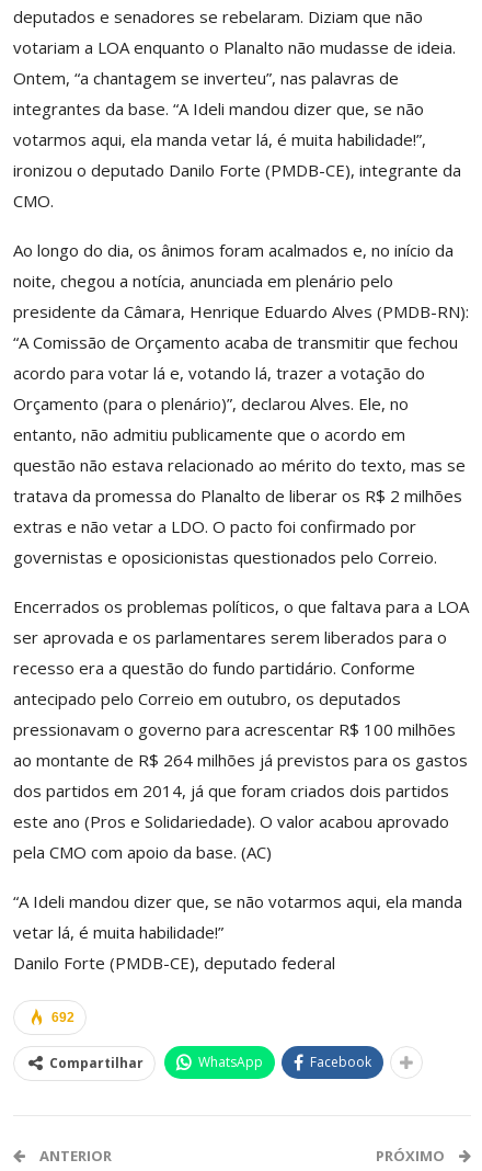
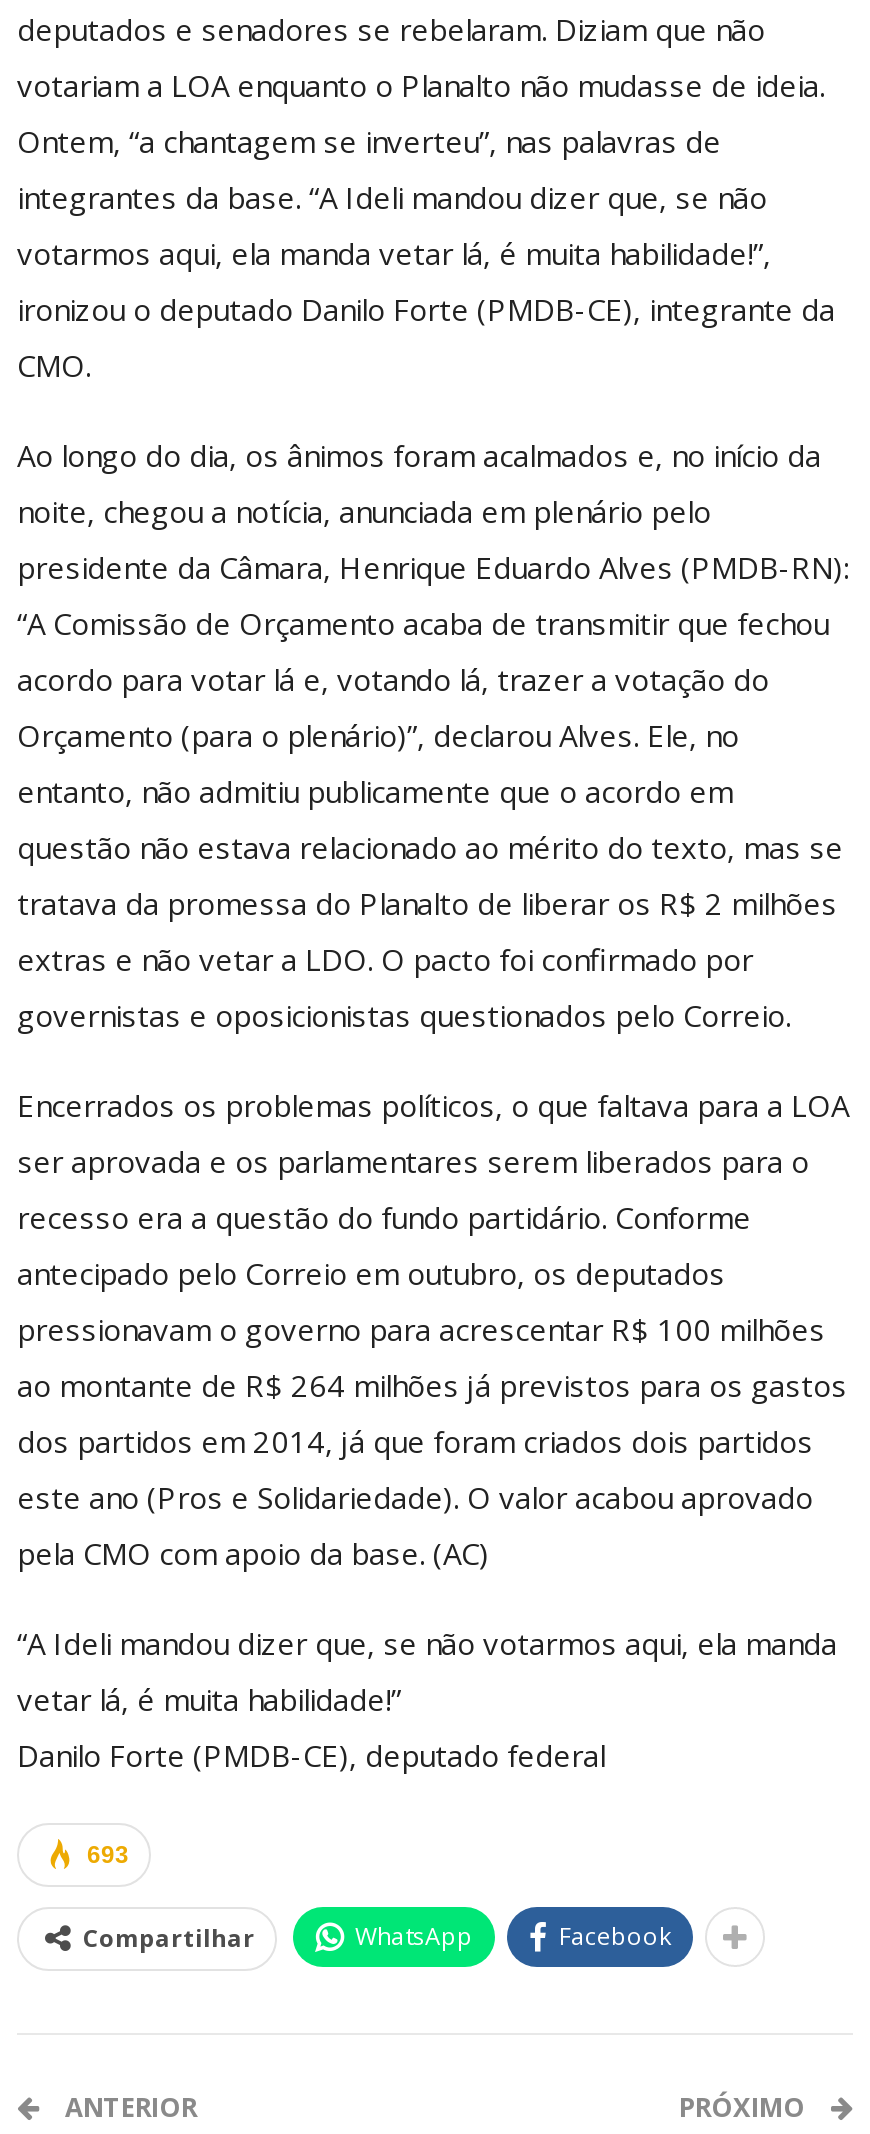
[51,1009,74,1025] 692 -> [87,1840,129,1868] 693

